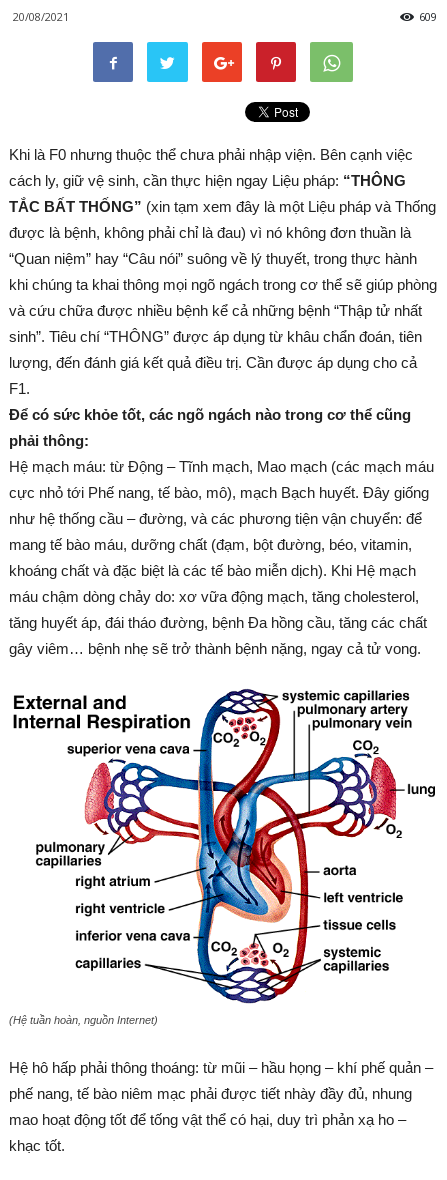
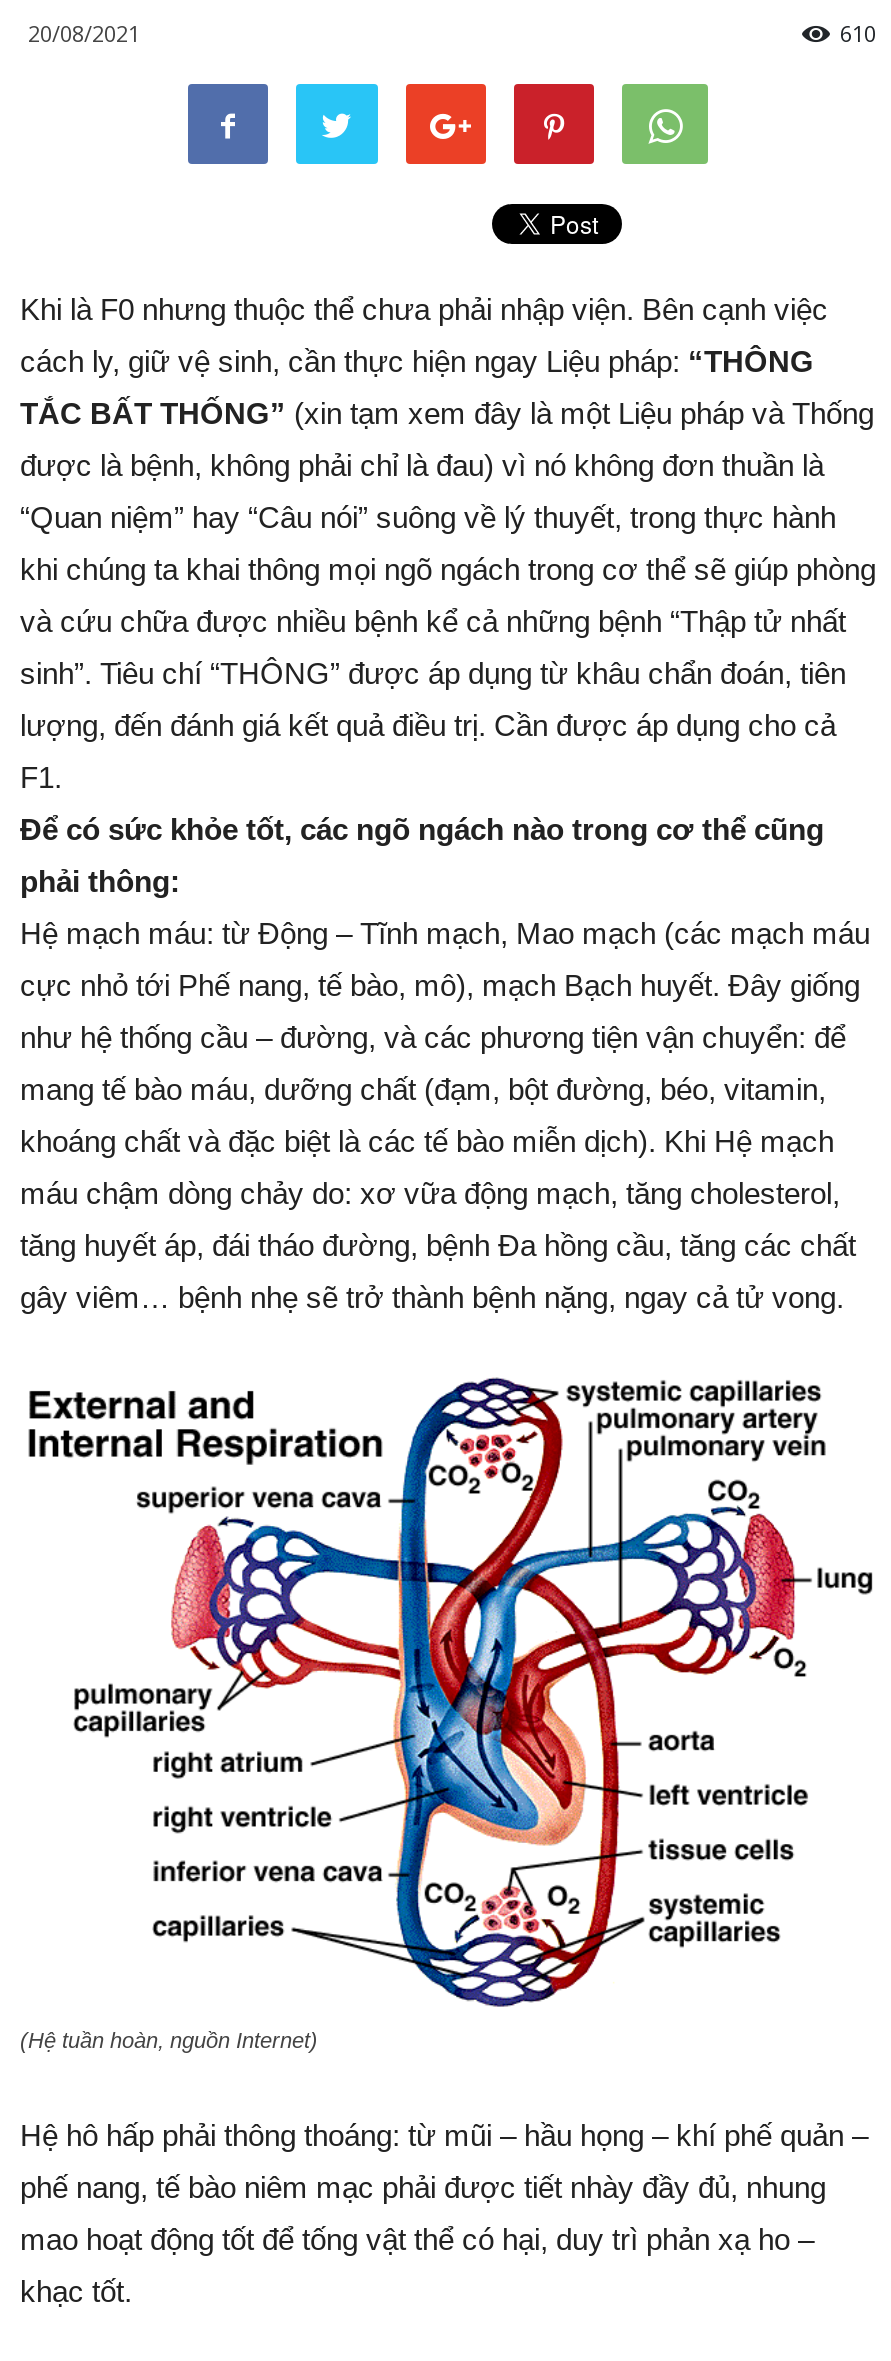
[419,9,437,24] 609 -> [840,18,876,48] 610

